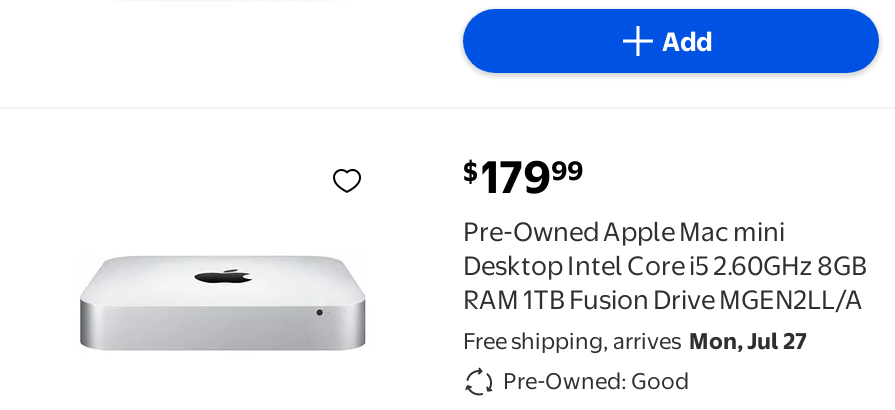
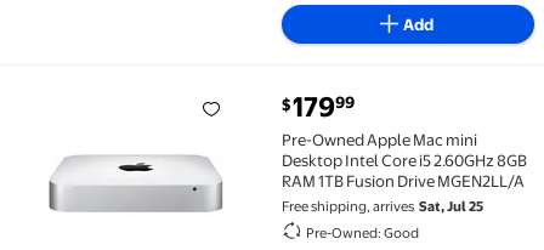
[463,327,807,355] Free shipping, arrives Mon, Jul 27 -> [282,198,483,215] Free shipping, arrives Sat, Jul 25

